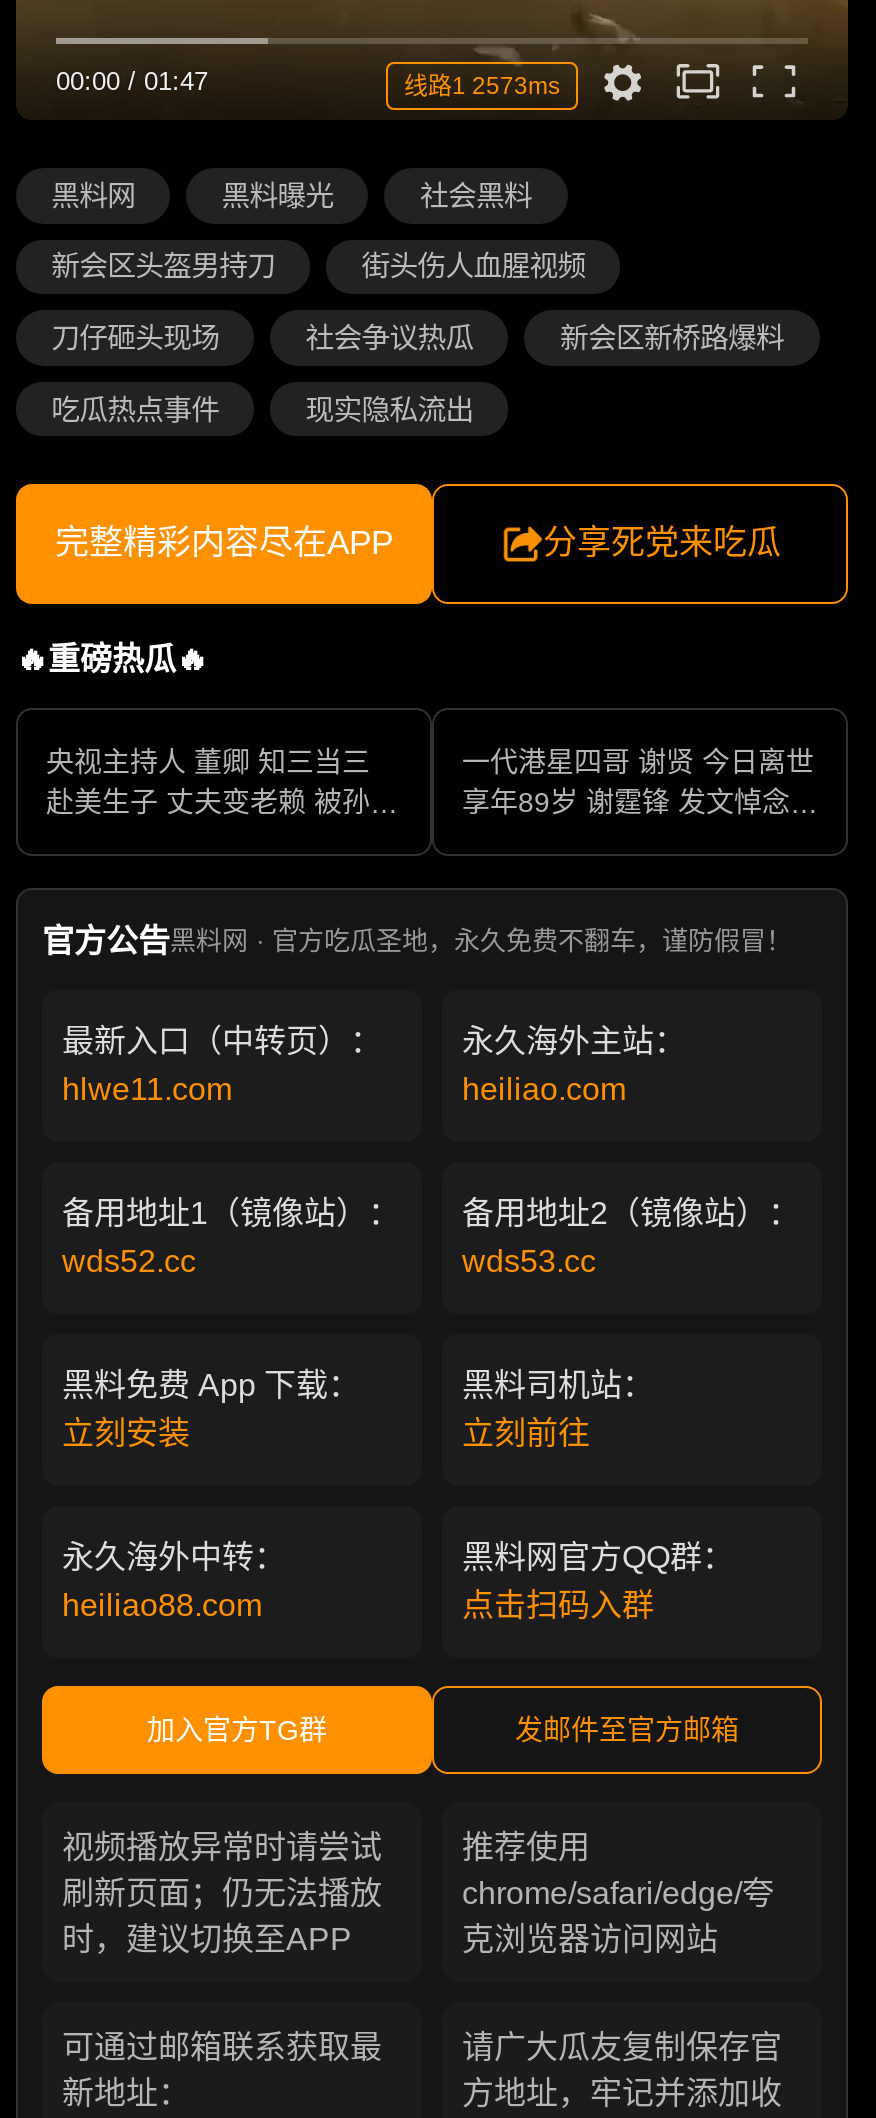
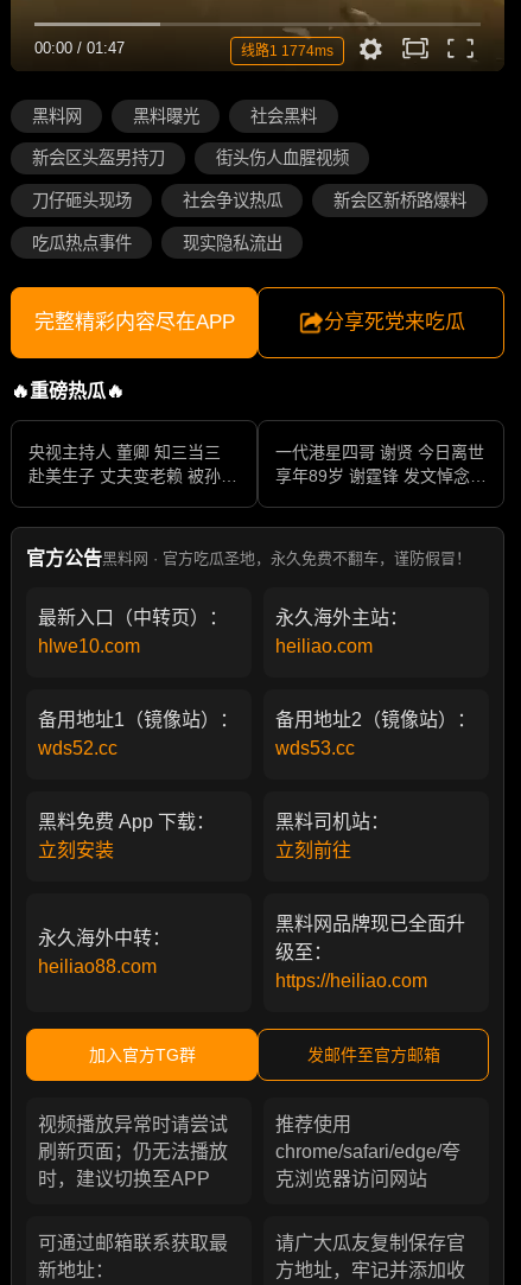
[404,72,560,100] 线路1 2573ms -> [241,43,333,59] 线路1 1774ms
[62,1073,232,1107] hlwe11.com -> [38,636,140,657] hlwe10.com
[462,1541,734,1623] 黑料网官方QQ群： | 点击扫码入群 -> [275,914,465,991] 黑料网品牌现已全面升 | 级至： | https://heiliao.com

